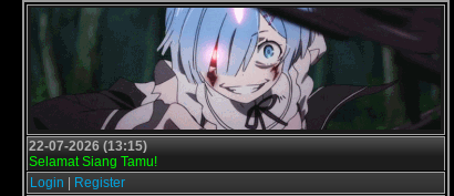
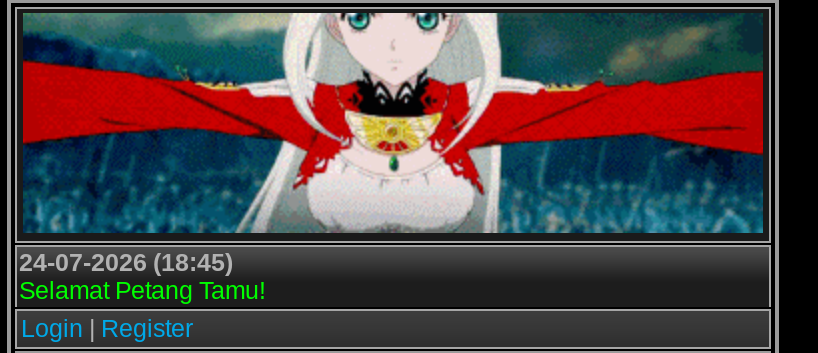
[29,7,441,154] [image] | 22-07-2026 (13:15) -> [19,11,765,277] [image] | 24-07-2026 (18:45)
[29,154,157,169] Selamat Siang Tamu! -> [19,277,265,305] Selamat Petang Tamu!

